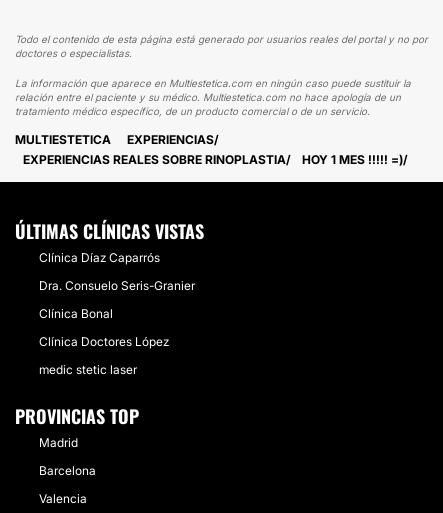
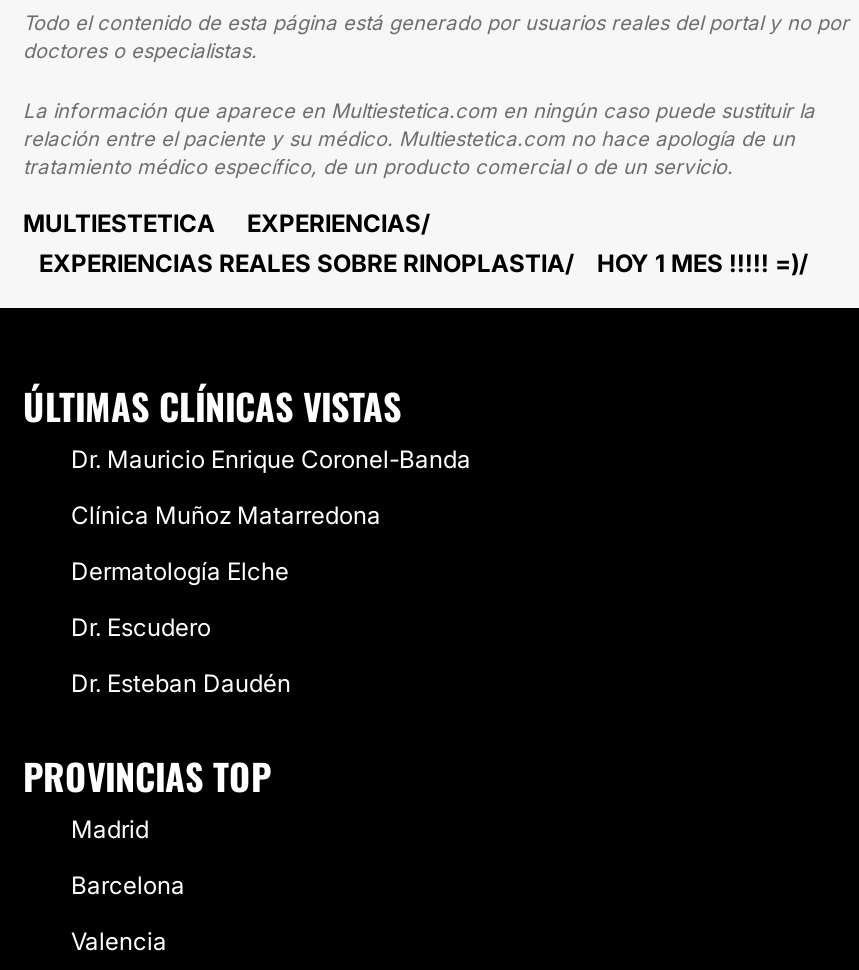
[39,250,160,265] Clínica Díaz Caparrós -> [71,444,471,474] Dr. Mauricio Enrique Coronel-Banda
[39,278,195,293] Dra. Consuelo Seris-Granier -> [71,500,381,530] Clínica Muñoz Matarredona
[39,306,113,321] Clínica Bonal -> [71,556,289,586] Dermatología Elche
[39,334,169,349] Clínica Doctores López -> [71,612,211,642] Dr. Escudero
[39,362,137,377] medic stetic laser -> [71,668,291,698] Dr. Esteban Daudén

